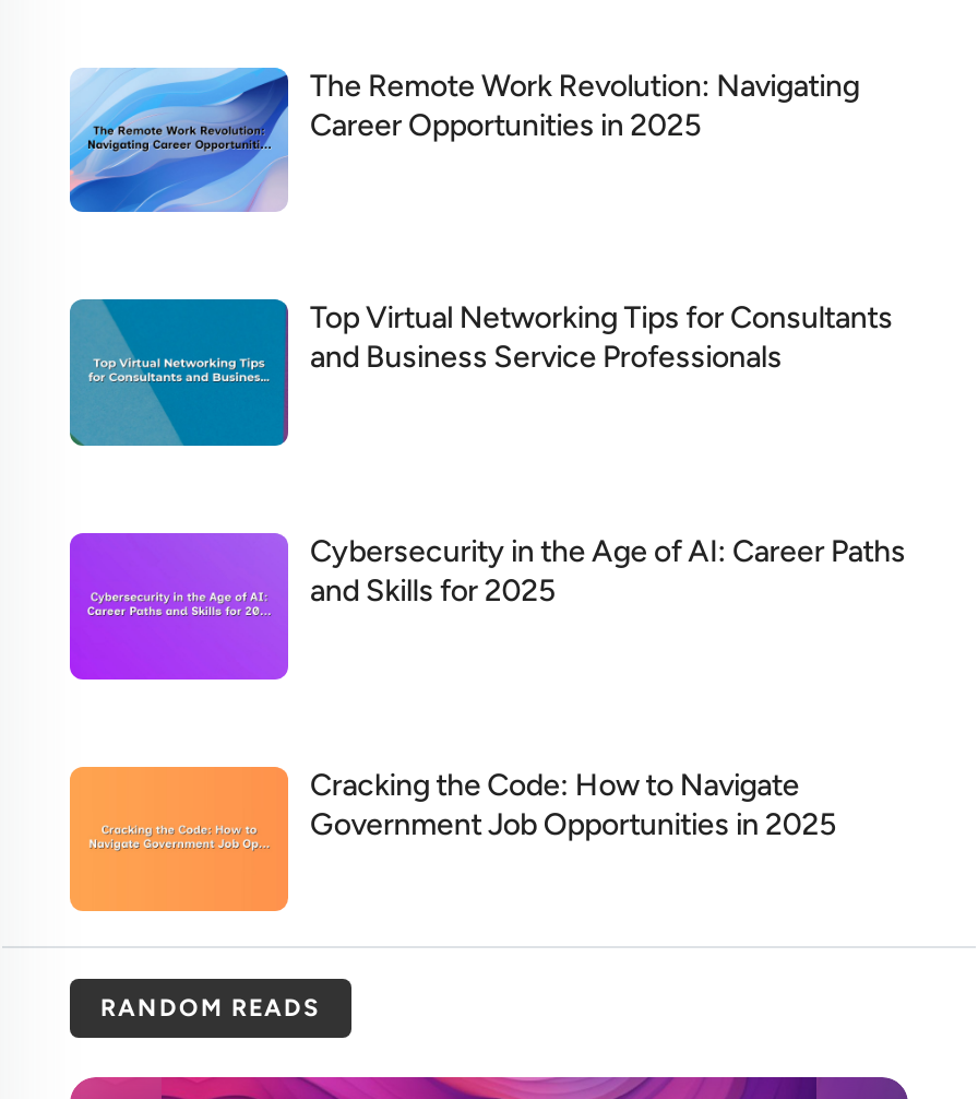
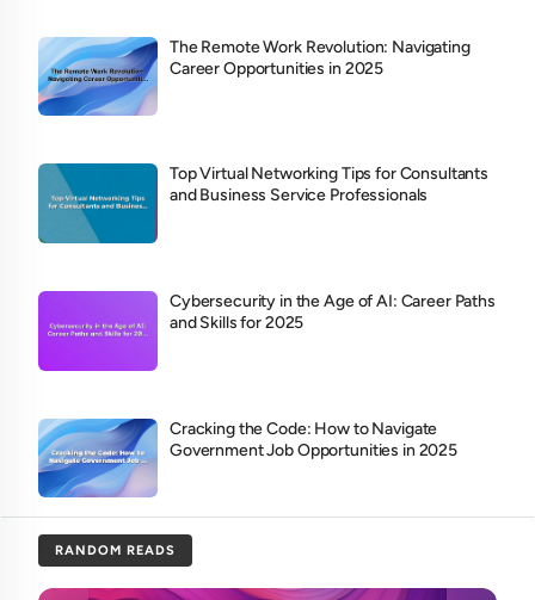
[68,765,290,913] [image] -> [37,417,159,499] [image]

